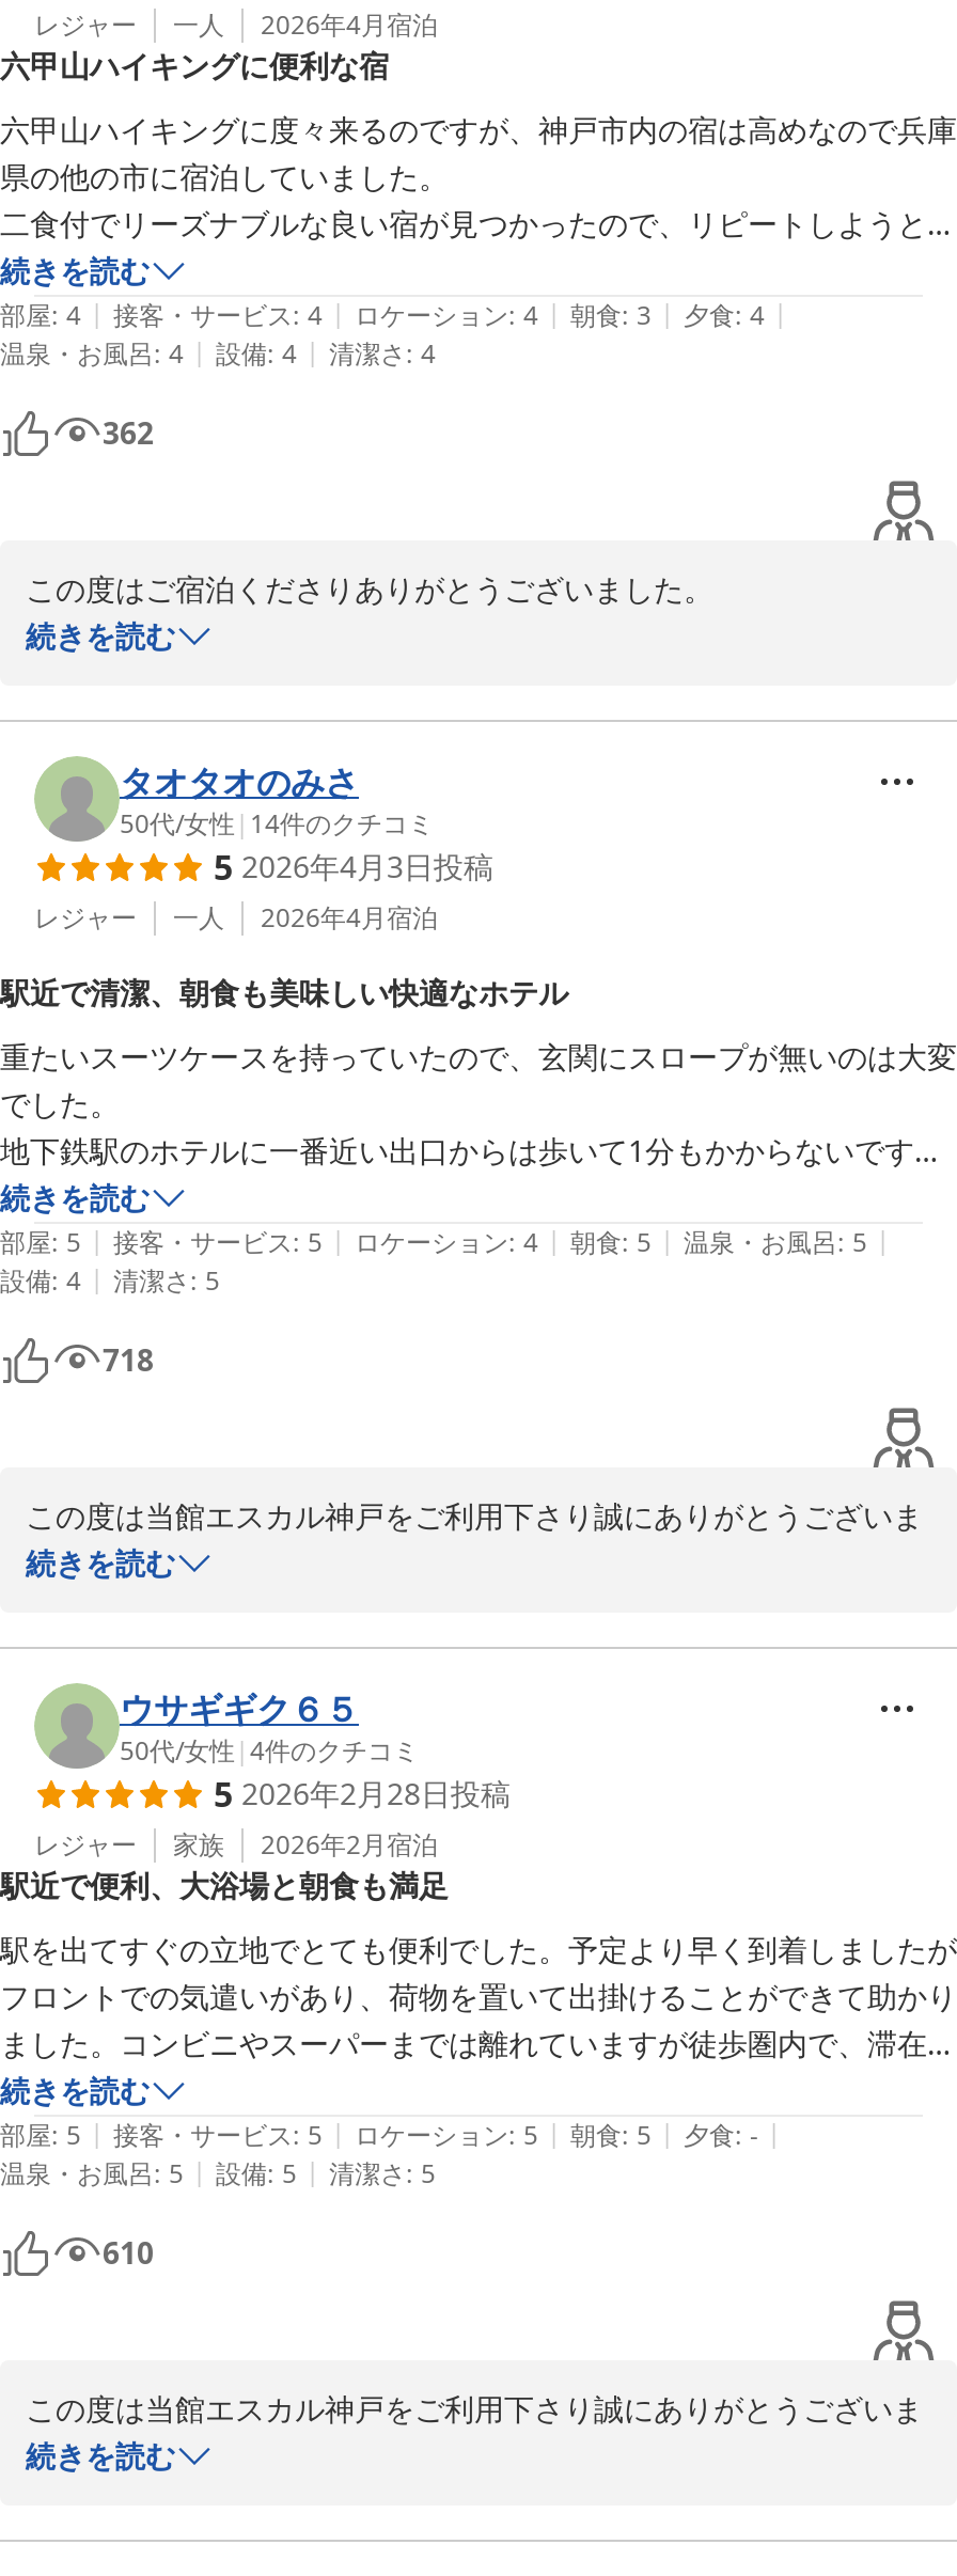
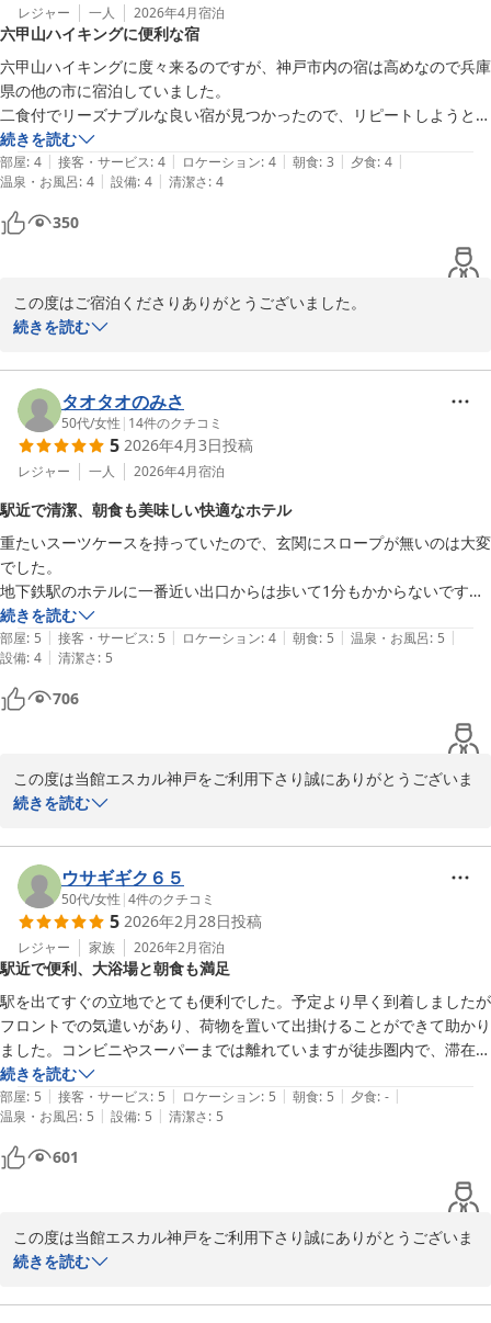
[103,412,154,453] 362 -> [53,212,79,233] 350
[103,1339,154,1380] 718 -> [53,688,79,709] 706
[103,2232,154,2273] 610 -> [53,1146,79,1167] 601

